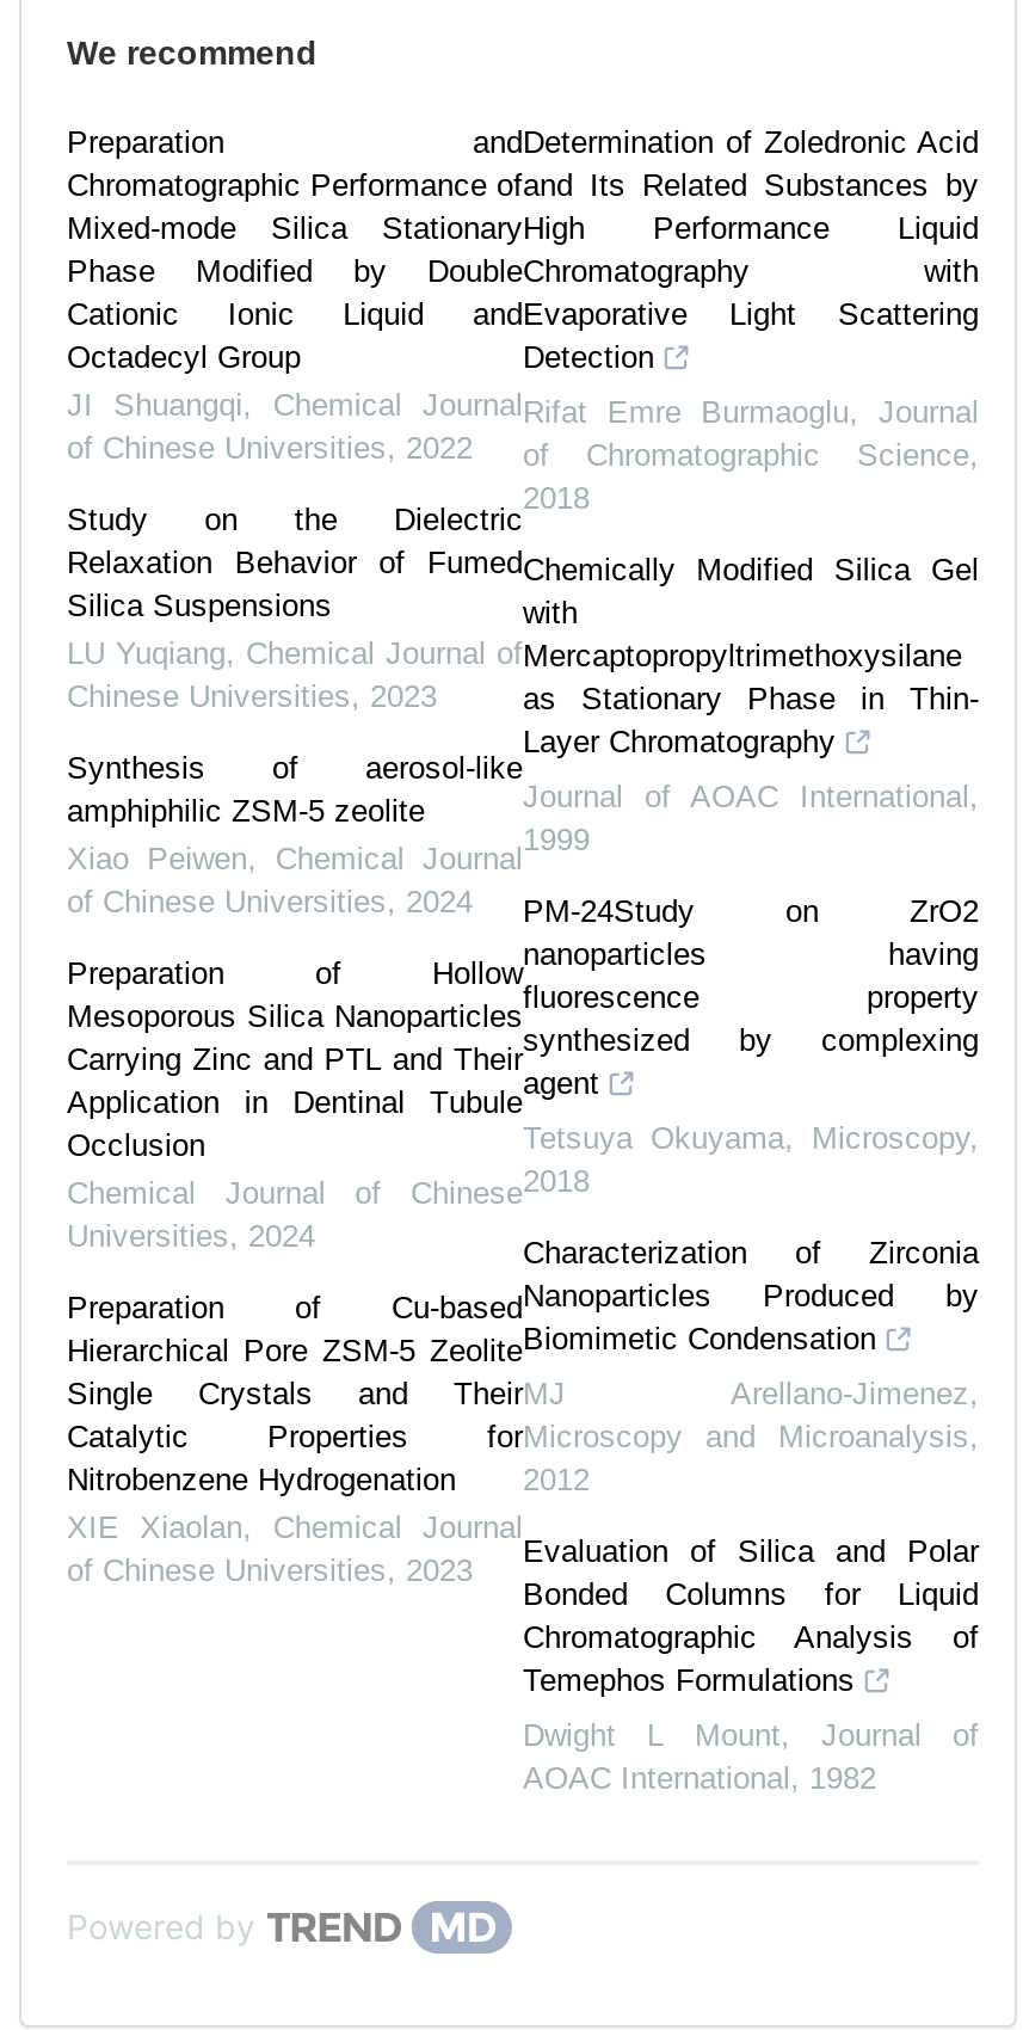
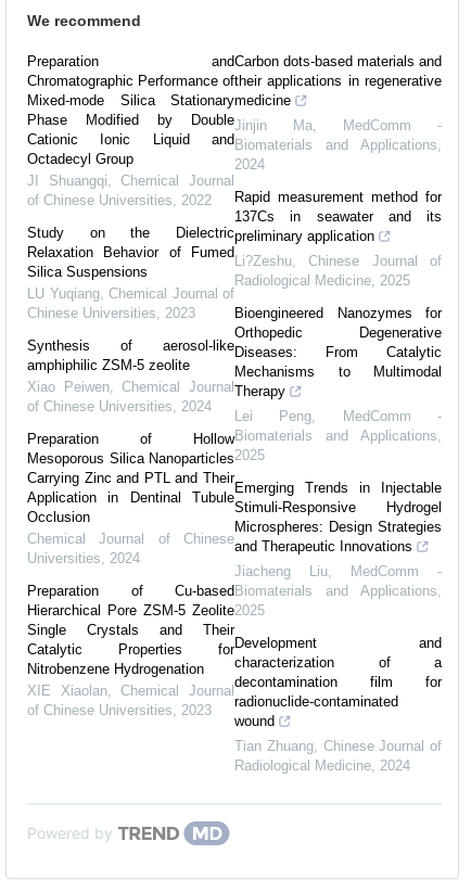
[523,123,979,374] Determination of Zoledronic Acid | and Its Related Substances by | High Performance Liquid | Chromatography with | Evaporative Light Scattering | Detection -> [234,53,442,108] Carbon dots-based materials and | their applications in regenerative | medicine
[523,393,979,515] Rifat Emre Burmaoglu, Journal | of Chromatographic Science, | 2018 -> [234,117,442,172] Jinjin Ma, MedComm - | Biomaterials and Applications, | 2024
[523,550,979,758] Chemically Modified Silica Gel | with | Mercaptopropyltrimethoxysilane | as Stationary Phase in Thin- | Layer Chromatography -> [234,188,442,244] Rapid measurement method for | 137Cs in seawater and its | preliminary application
[523,777,979,856] Journal of AOAC International, | 1999 -> [234,252,442,288] Li?Zeshu, Chinese Journal of | Radiological Medicine, 2025
[523,892,979,1100] PM-24Study on ZrO2 | nanoparticles having | fluorescence property | synthesized by complexing | agent -> [234,304,442,399] Bioengineered Nanozymes for | Orthopedic Degenerative | Diseases: From Catalytic | Mechanisms to Multimodal | Therapy
[523,1119,979,1198] Tetsuya Okuyama, Microscopy, | 2018 -> [234,407,442,463] Lei Peng, MedComm - | Biomaterials and Applications, | 2025
[523,1234,979,1355] Characterization of Zirconia | Nanoparticles Produced by | Biomimetic Condensation -> [234,479,442,554] Emerging Trends in Injectable | Stimuli-Responsive Hydrogel | Microspheres: Design Strategies | and Therapeutic Innovations
[523,1374,979,1496] MJ Arellano-Jimenez, | Microscopy and Microanalysis, | 2012 -> [234,563,442,618] Jiacheng Liu, MedComm - | Biomaterials and Applications, | 2025
[523,1532,979,1697] Evaluation of Silica and Polar | Bonded Columns for Liquid | Chromatographic Analysis of | Temephos Formulations -> [234,634,442,729] Development and | characterization of a | decontamination film for | radionuclide-contaminated | wound
[523,1716,979,1795] Dwight L Mount, Journal of | AOAC International, 1982 -> [234,737,442,773] Tian Zhuang, Chinese Journal of | Radiological Medicine, 2024

